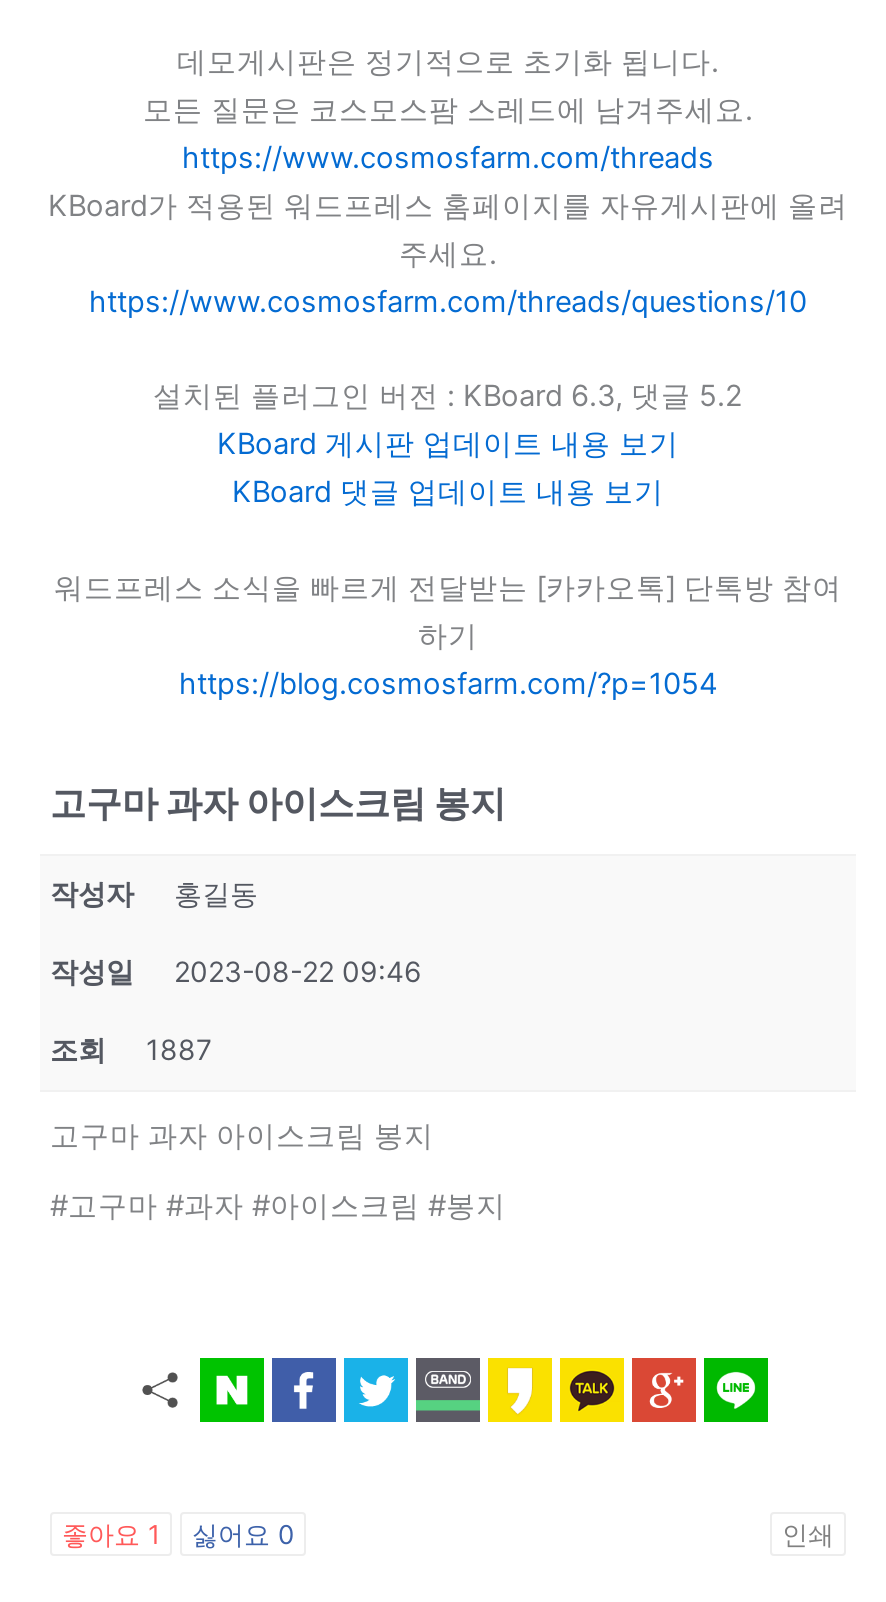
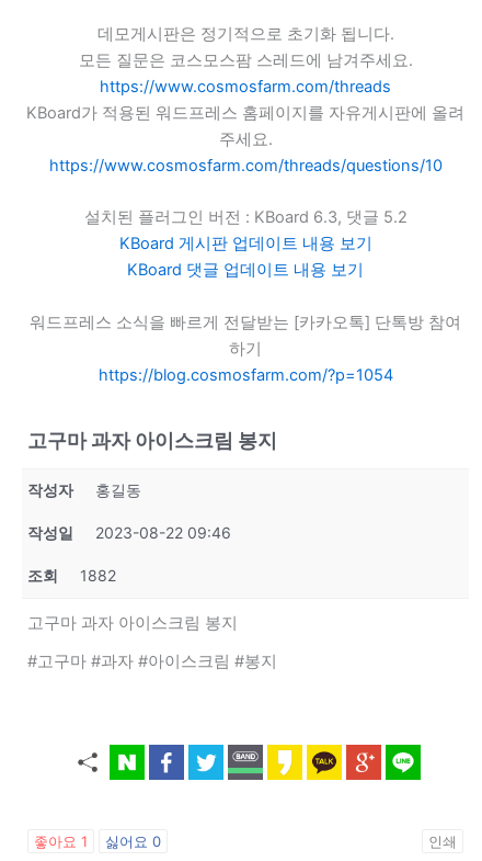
[50,1032,212,1066] 조회 1887 -> [27,566,116,584] 조회 1882

